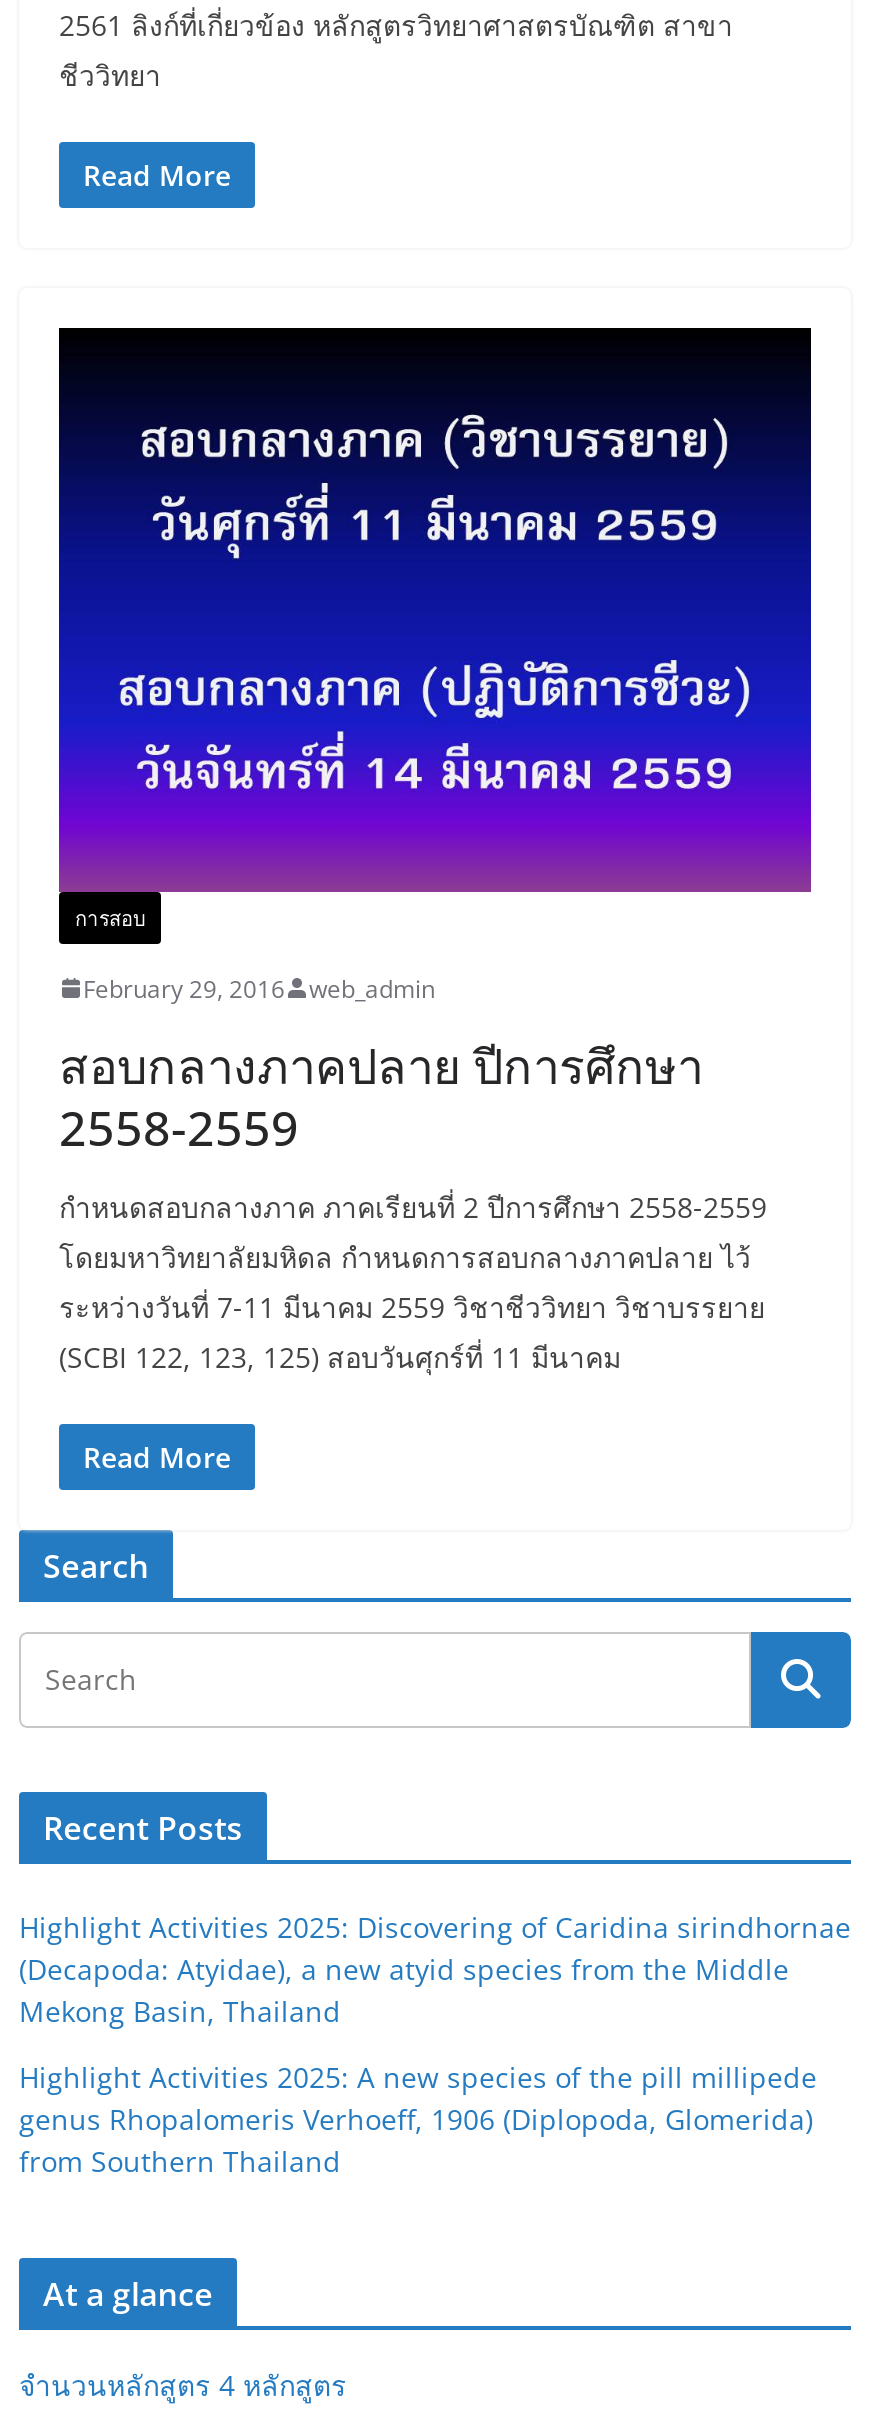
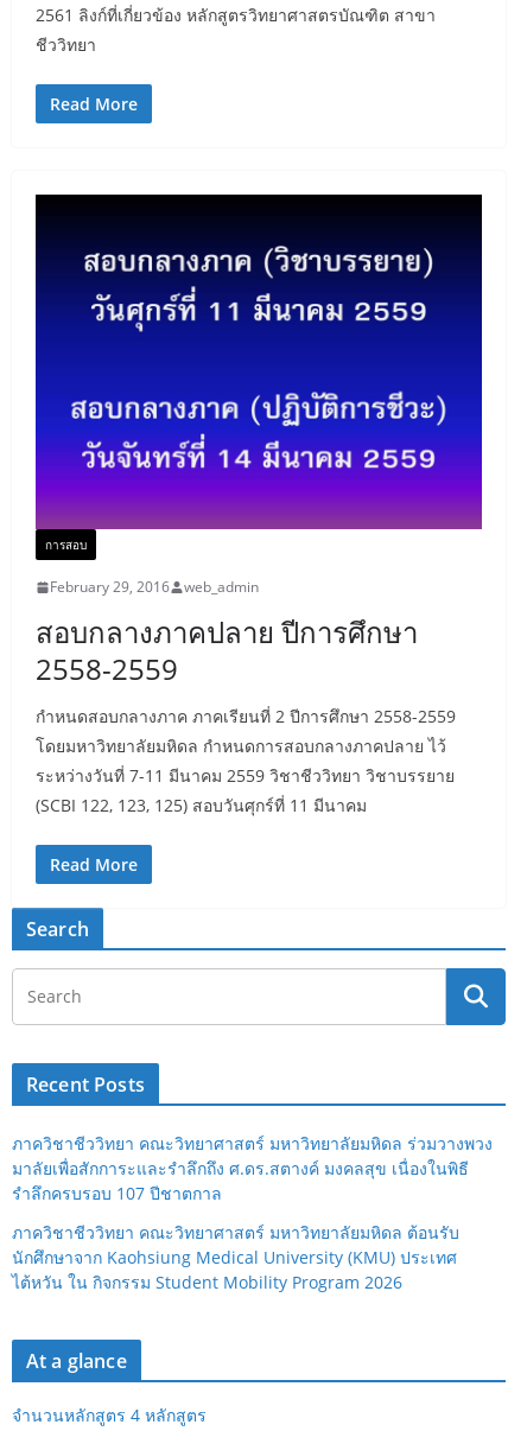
[19,1908,851,2030] Highlight Activities 2025: Discovering of Caridina sirindhornae | (Decapoda: Atyidae), a new atyid species from the Middle | Mekong Basin, Thailand -> [12,1132,493,1204] ภาควิชาชีววิทยา คณะวิทยาศาสตร์ มหาวิทยาลัยมหิดล ร่วมวางพวง | มาลัยเพื่อสักการะและรำลึกถึง ศ.ดร.สตางค์ มงคลสุข เนื่องในพิธี | รำลึกครบรอบ 107 ปีชาตกาล
[19,2058,817,2180] Highlight Activities 2025: A new species of the pill millipede | genus Rhopalomeris Verhoeff, 1906 (Diplopoda, Glomerida) | from Southern Thailand -> [12,1221,459,1293] ภาควิชาชีววิทยา คณะวิทยาศาสตร์ มหาวิทยาลัยมหิดล ต้อนรับ | นักศึกษาจาก Kaohsiung Medical University (KMU) ประเทศ | ไต้หวัน ใน กิจกรรม Student Mobility Program 2026

